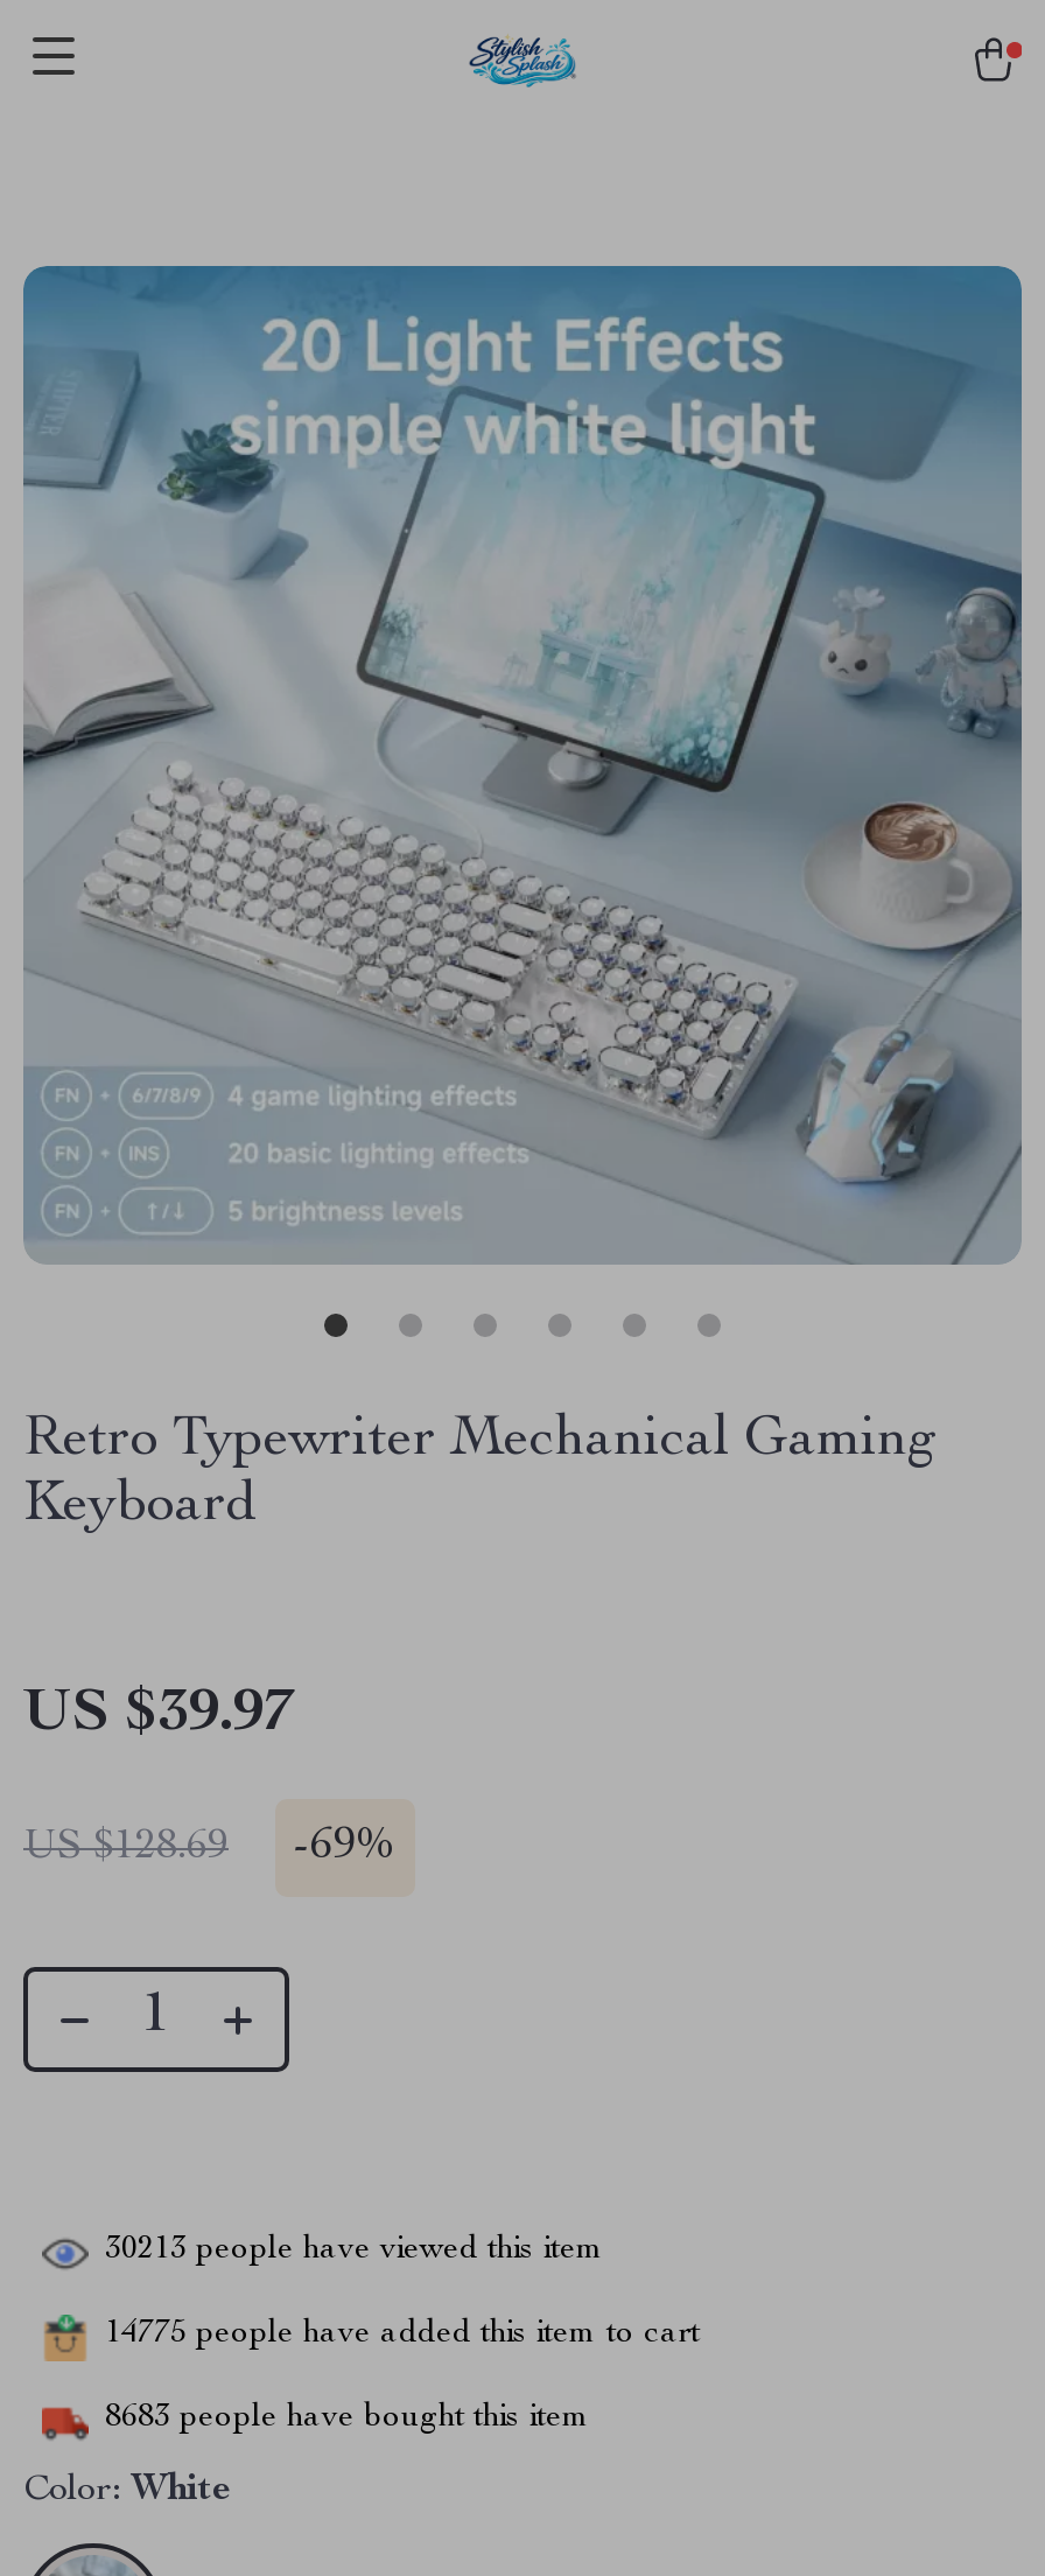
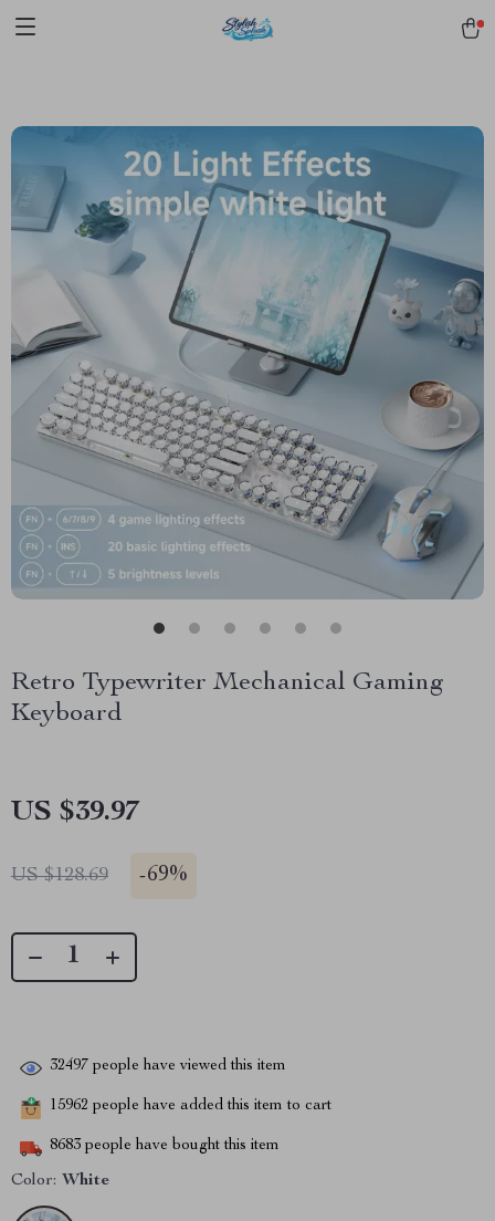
[105,2234,604,2266] 30213 people have viewed this item -> [50,1059,286,1074] 32497 people have viewed this item
[105,2318,700,2350] 14775 people have added this item to cart -> [50,1099,331,1114] 15962 people have added this item to cart

